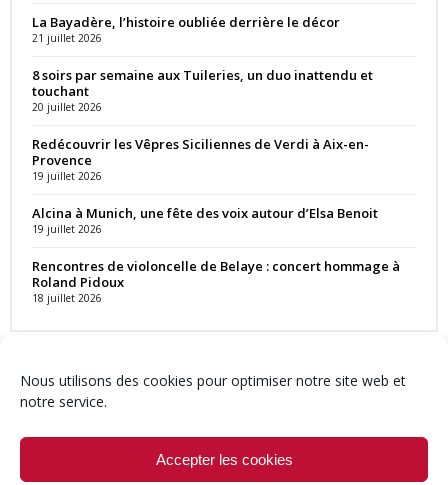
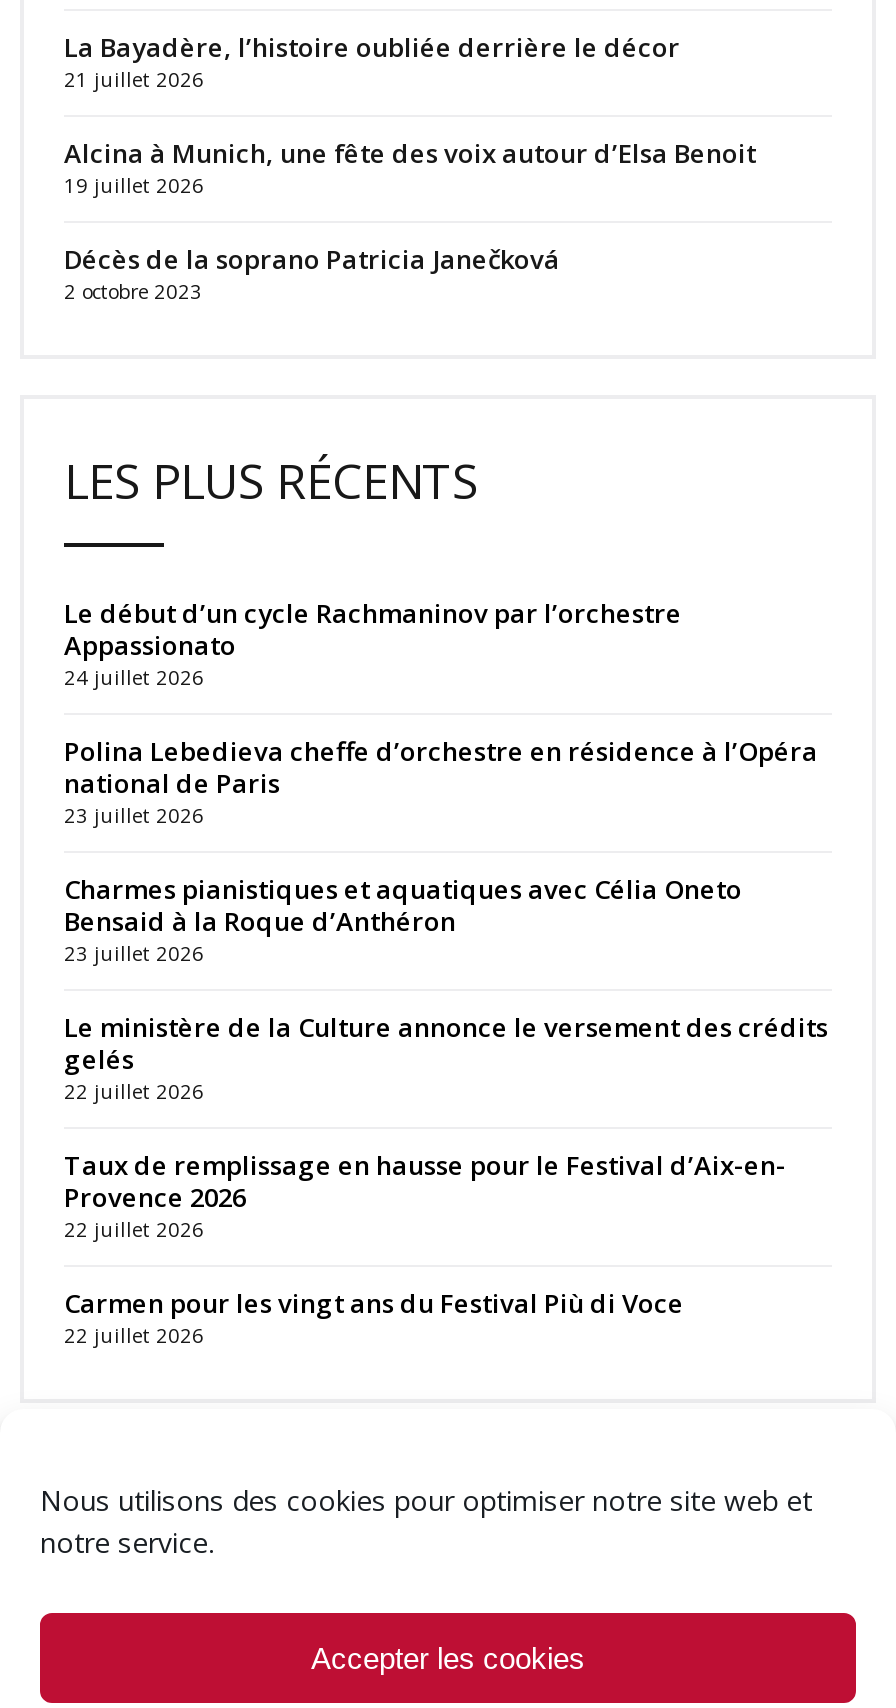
[32,66,373,183] 8 soirs par semaine aux Tuileries, un duo inattendu et | touchant | 20 juillet 2026 | Redécouvrir les Vêpres Siciliennes de Verdi à Aix-en- | Provence | 19 juillet 2026 -> none
moved [32,204,378,236] -> [64,135,756,199]: Alcina à Munich, une fête des voix autour d’Elsa Benoit | 19 juillet 2026
[32,257,400,305] Rencontres de violoncelle de Belaye : concert hommage à | Roland Pidoux | 18 juillet 2026 -> [64,241,828,1349] Décès de la soprano Patricia Janečková | 2 octobre 2023 | LES PLUS RÉCENTS | Le début d’un cycle Rachmaninov par l’orchestre | Appassionato | 24 juillet 2026 | Polina Lebedieva cheffe d’orchestre en résidence à l’Opéra | national de Paris | 23 juillet 2026 | Charmes pianistiques et aquatiques avec Célia Oneto | Bensaid à la Roque d’Anthéron | 23 juillet 2026 | Le ministère de la Culture annonce le versement des crédits | gelés | 22 juillet 2026 | Taux de remplissage en hausse pour le Festival d’Aix-en- | Provence 2026 | 22 juillet 2026 | Carmen pour les vingt ans du Festival Più di Voce | 22 juillet 2026

